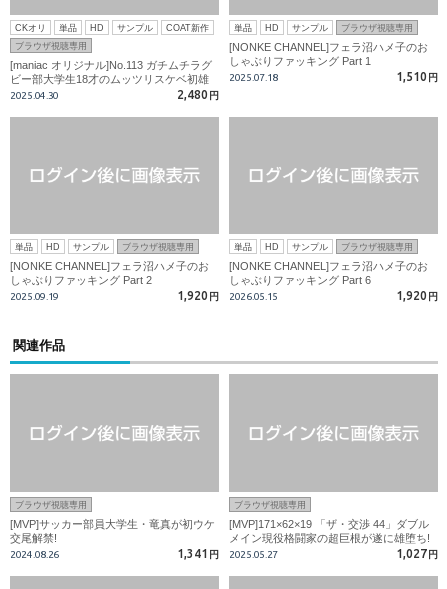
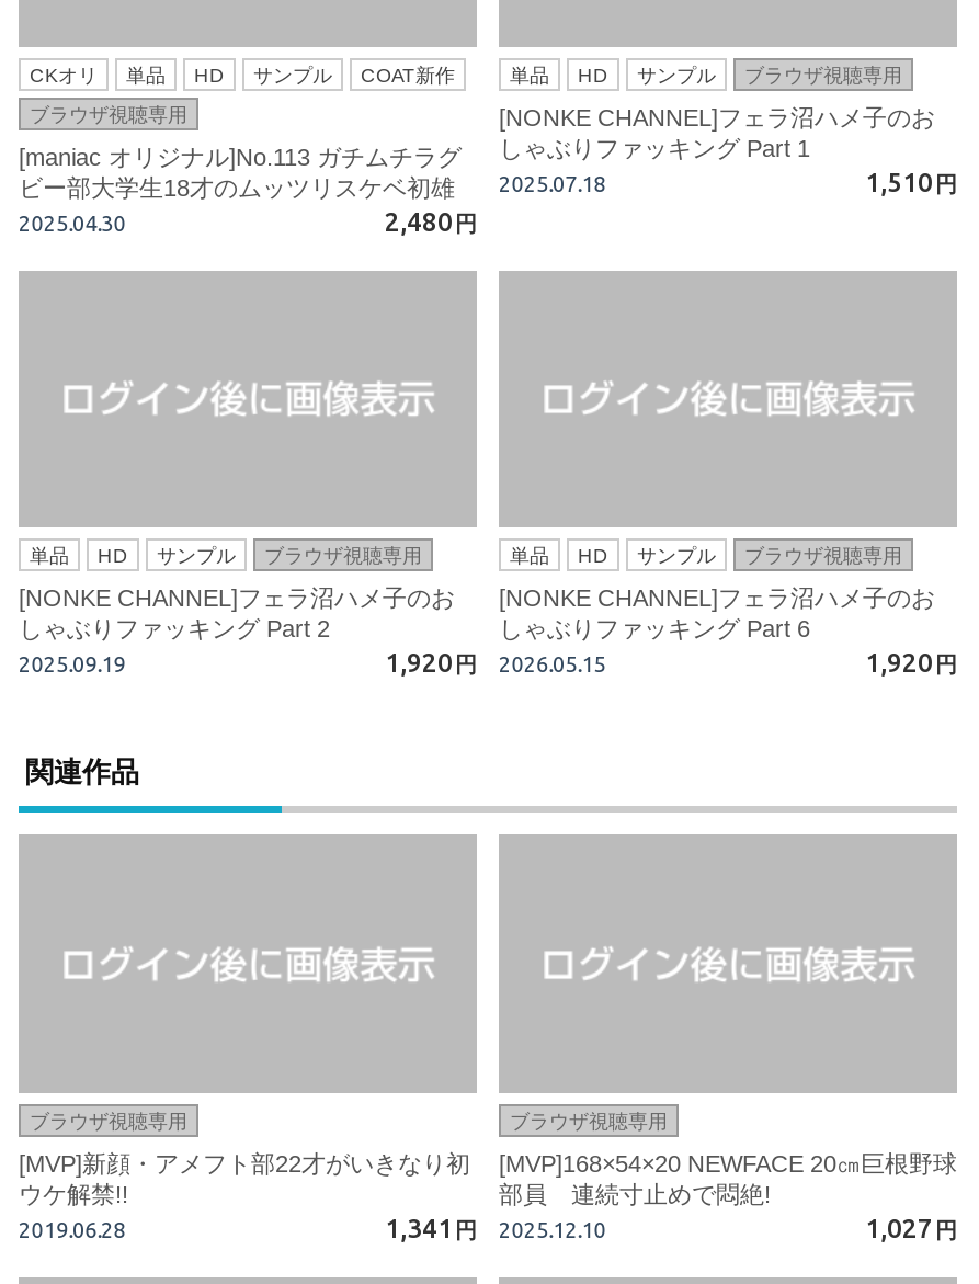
[10,518,215,530] [MVP]サッカー部員大学生・竜真が初ウケ -> [19,1150,470,1176] [MVP]新顔・アメフト部22才がいきなり初
[229,518,430,560] [MVP]171×62×19 「ザ・交渉 44」ダブル | メイン現役格闘家の超巨根が遂に雄堕ち! | 2025.05.27 -> [499,1150,957,1242] [MVP]168×54×20 NEWFACE 20㎝巨根野球 | 部員 連続寸止めで悶絶! | 2025.12.10
[10,532,57,544] 交尾解禁! -> [19,1180,128,1207] ウケ解禁!!
[10,549,59,560] 2024.08.26 -> [19,1218,126,1242] 2019.06.28

